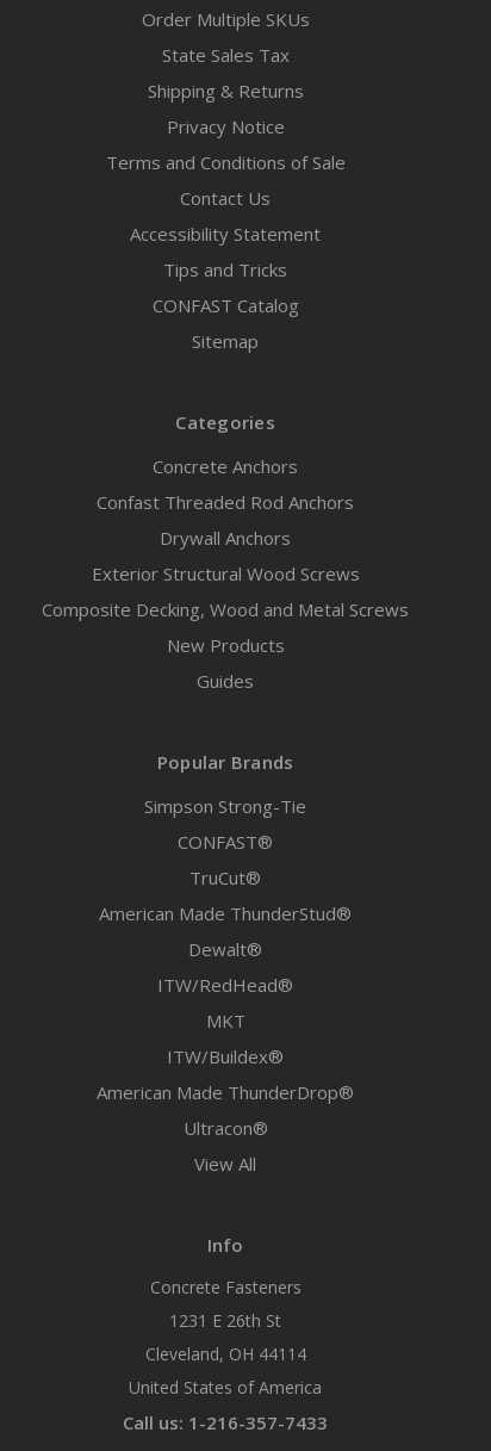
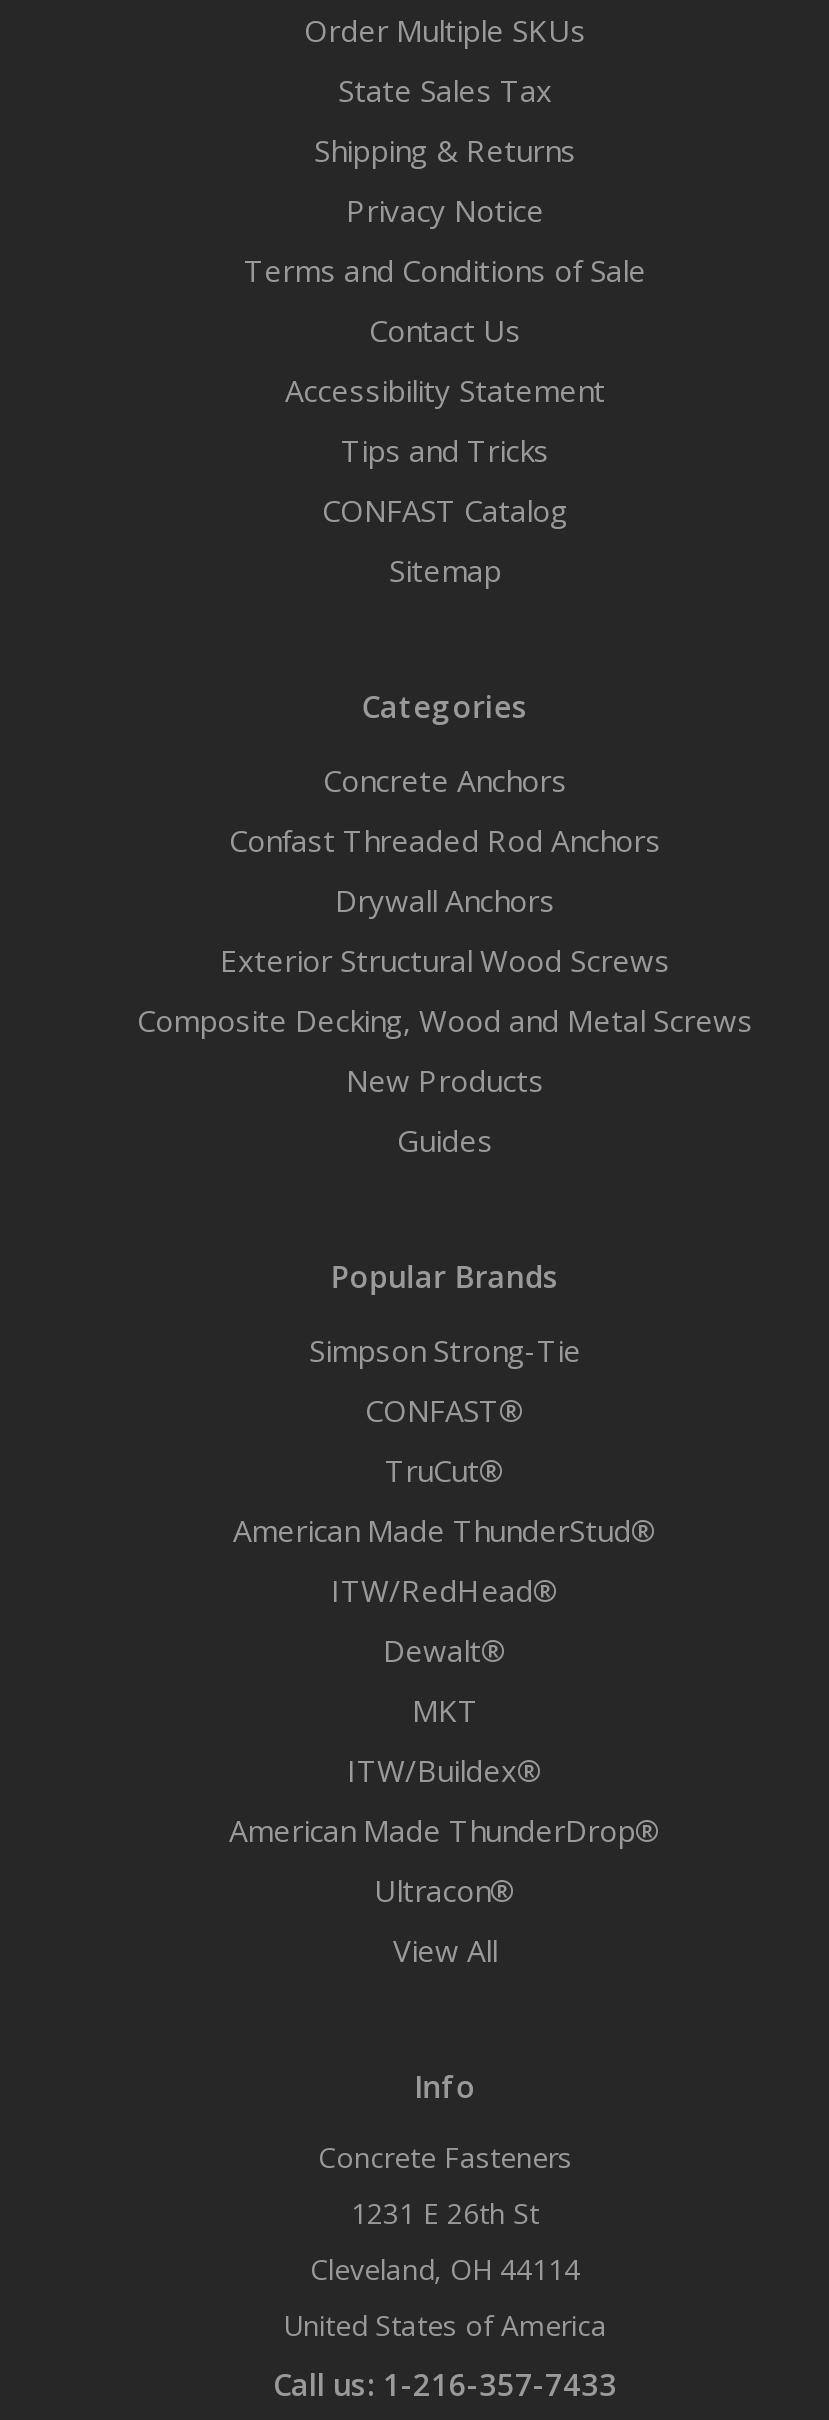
moved [188,937,262,961] -> [383,1630,507,1670]: Dewalt®
moved [157,973,293,997] -> [331,1570,559,1610]: ITW/RedHead®

